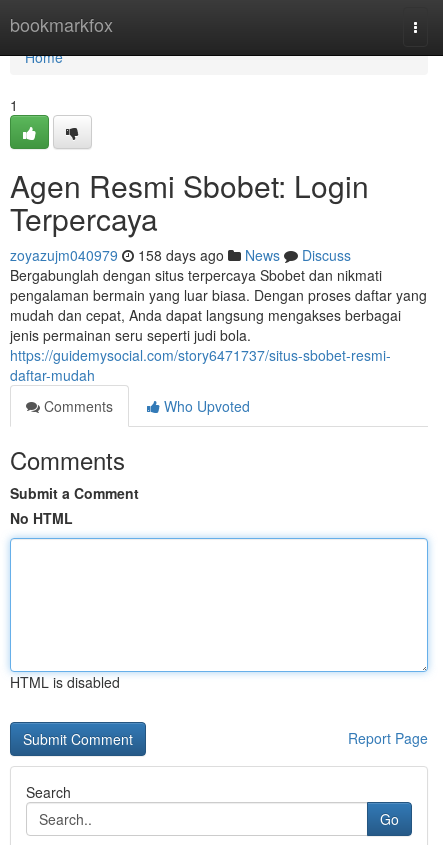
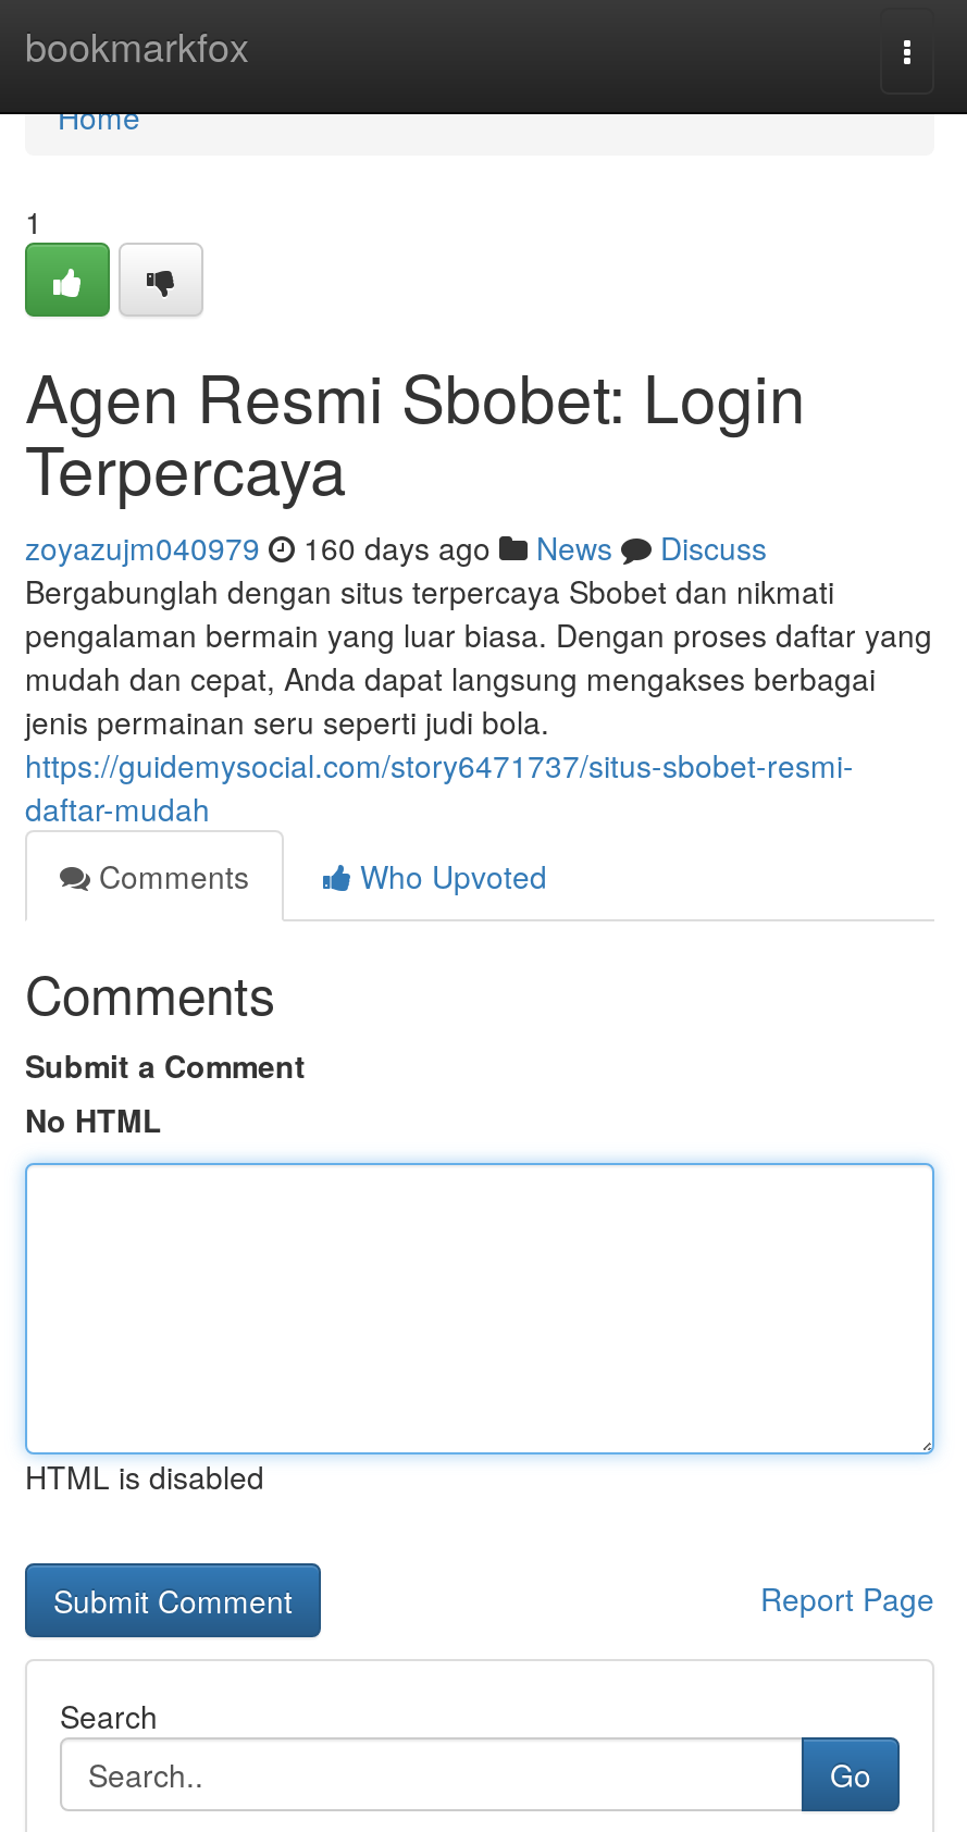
[10,245,351,265] zoyazujm040979 158 days ago News Discuss -> [25,525,767,569] zoyazujm040979 160 days ago News Discuss

